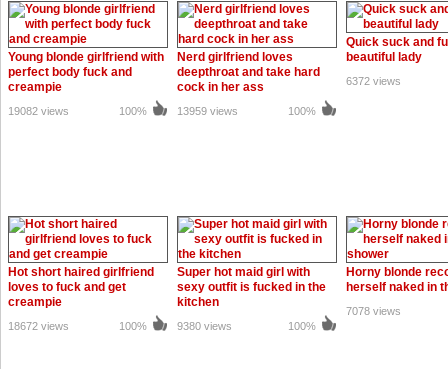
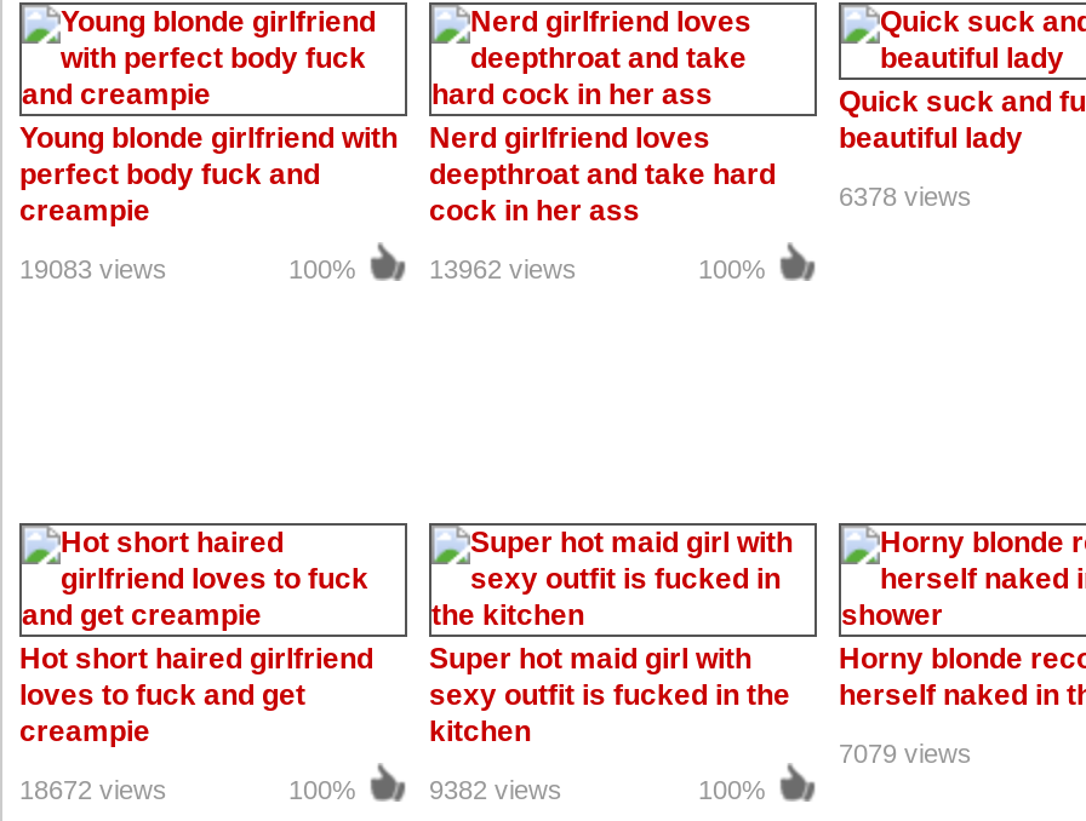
[346,75,401,87] 6372 views -> [839,182,972,211] 6378 views
[8,105,69,117] 19082 views -> [19,254,167,283] 19083 views
[177,105,238,117] 13959 views -> [429,254,577,283] 13962 views
[346,305,401,317] 7078 views -> [839,739,972,768] 7079 views
[177,320,232,332] 9380 views -> [429,775,562,804] 9382 views

